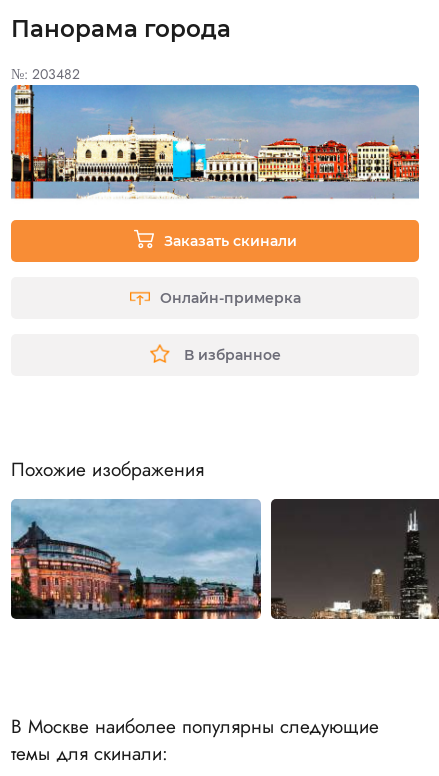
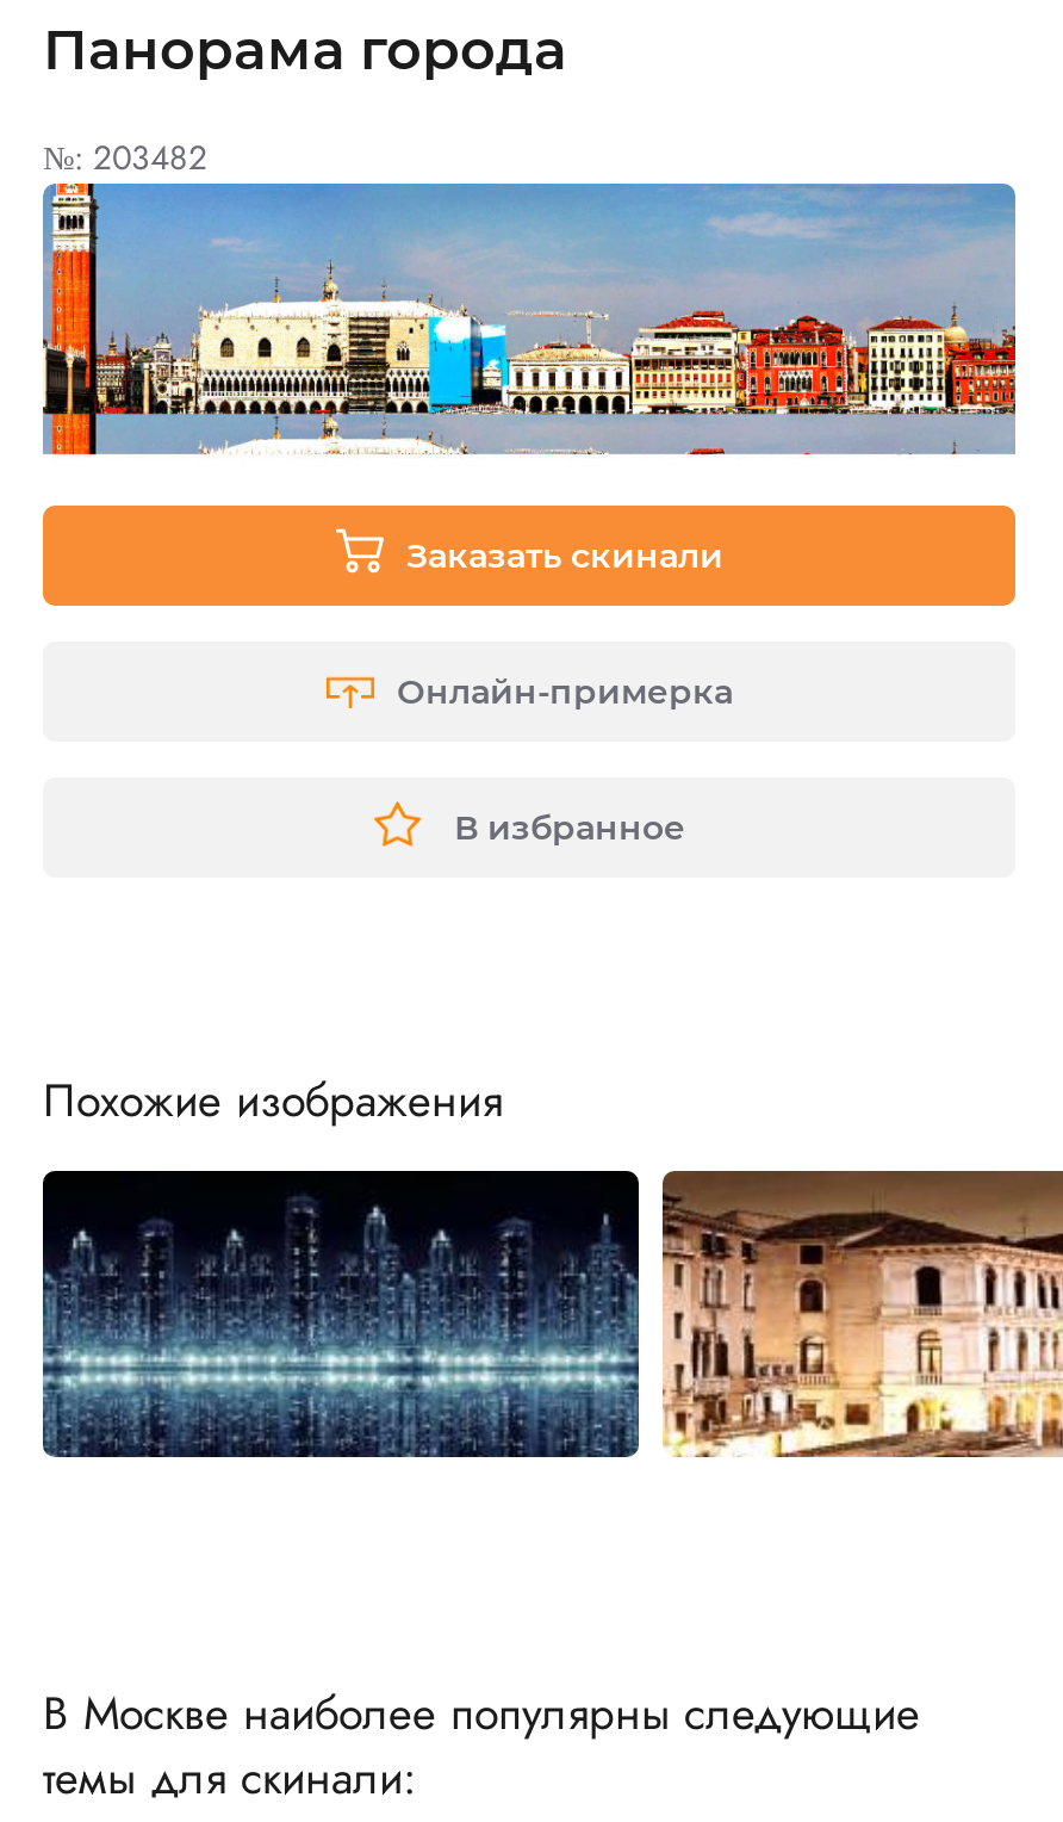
[10,499,262,620] [image] -> [41,1169,641,1460] [image]
[270,499,436,620] [image] -> [660,1171,1056,1460] [image]

